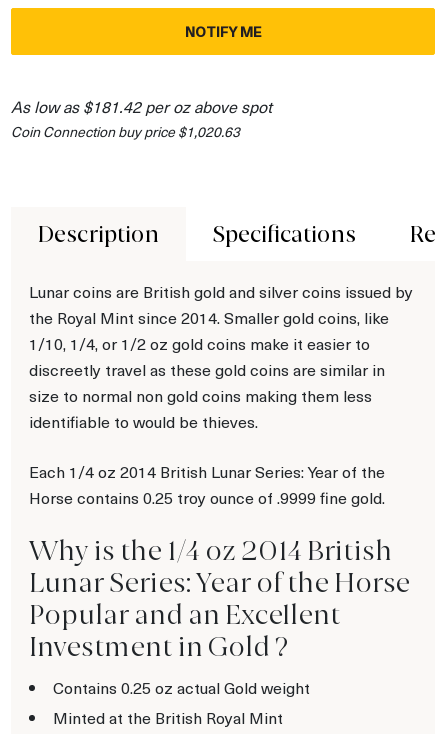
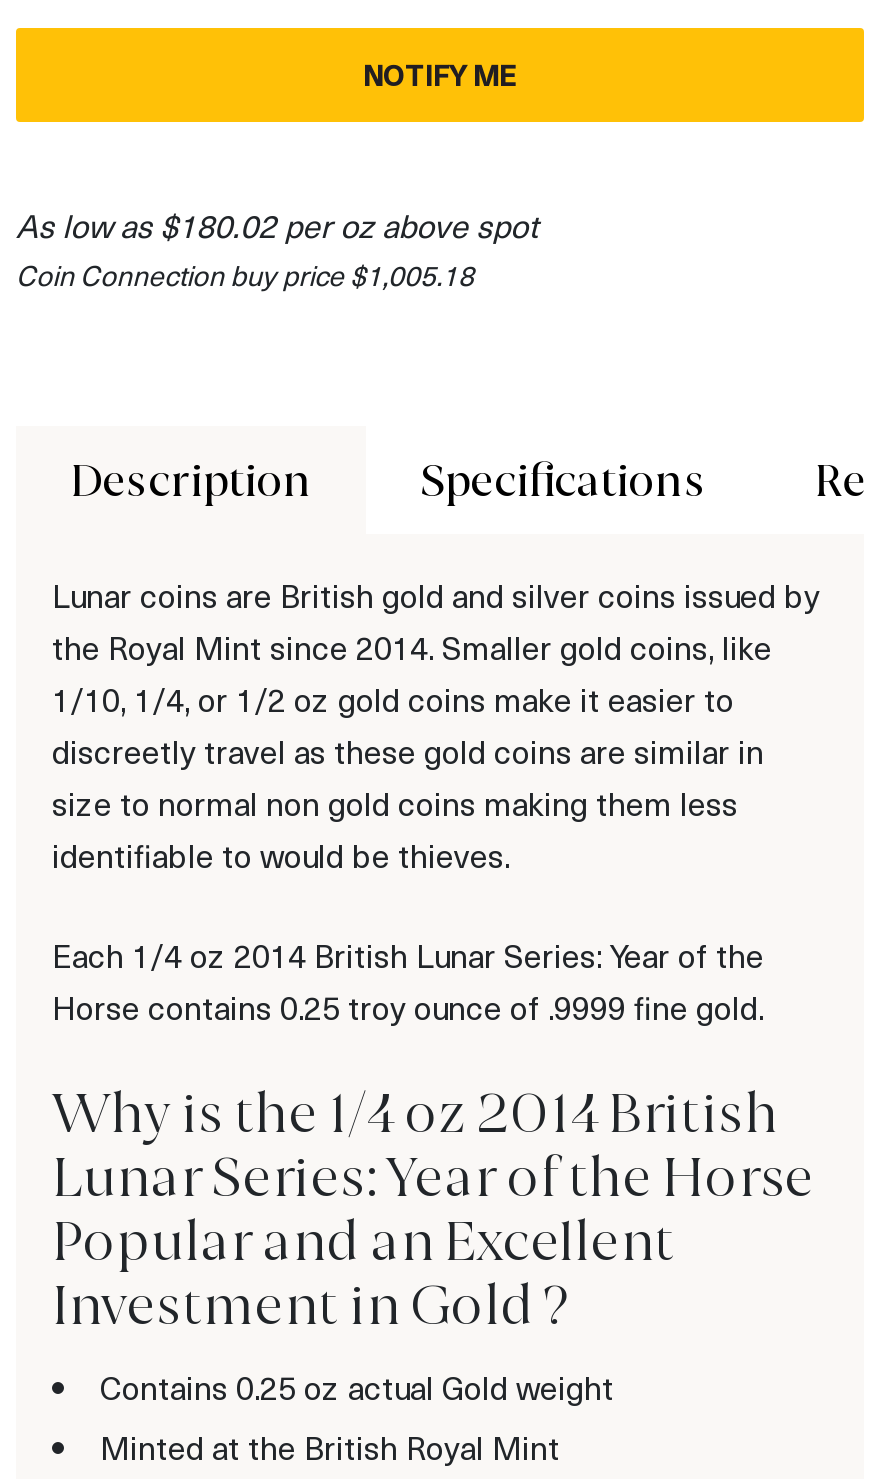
[11,96,272,117] As low as $181.42 per oz above spot -> [16,205,538,247] As low as $180.02 per oz above spot
[11,122,240,141] Coin Connection buy price $1,020.63 -> [16,257,474,295] Coin Connection buy price $1,005.18

